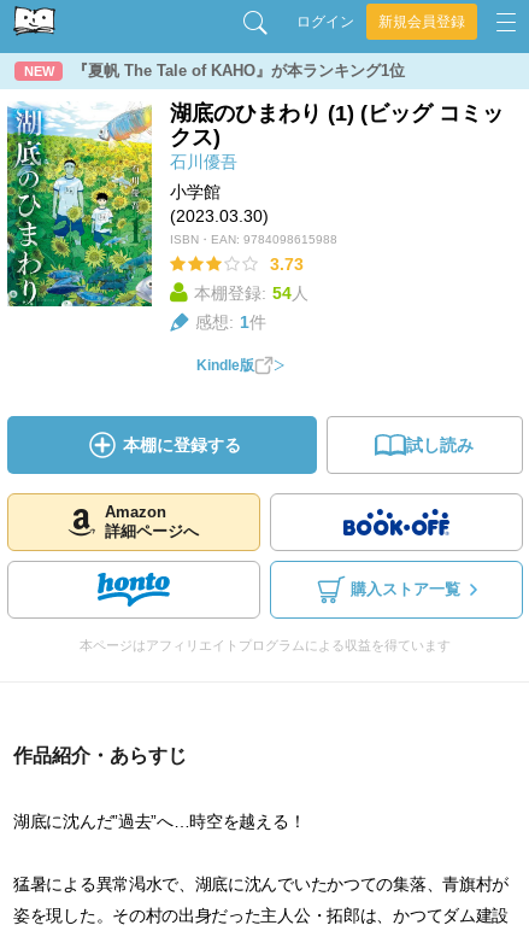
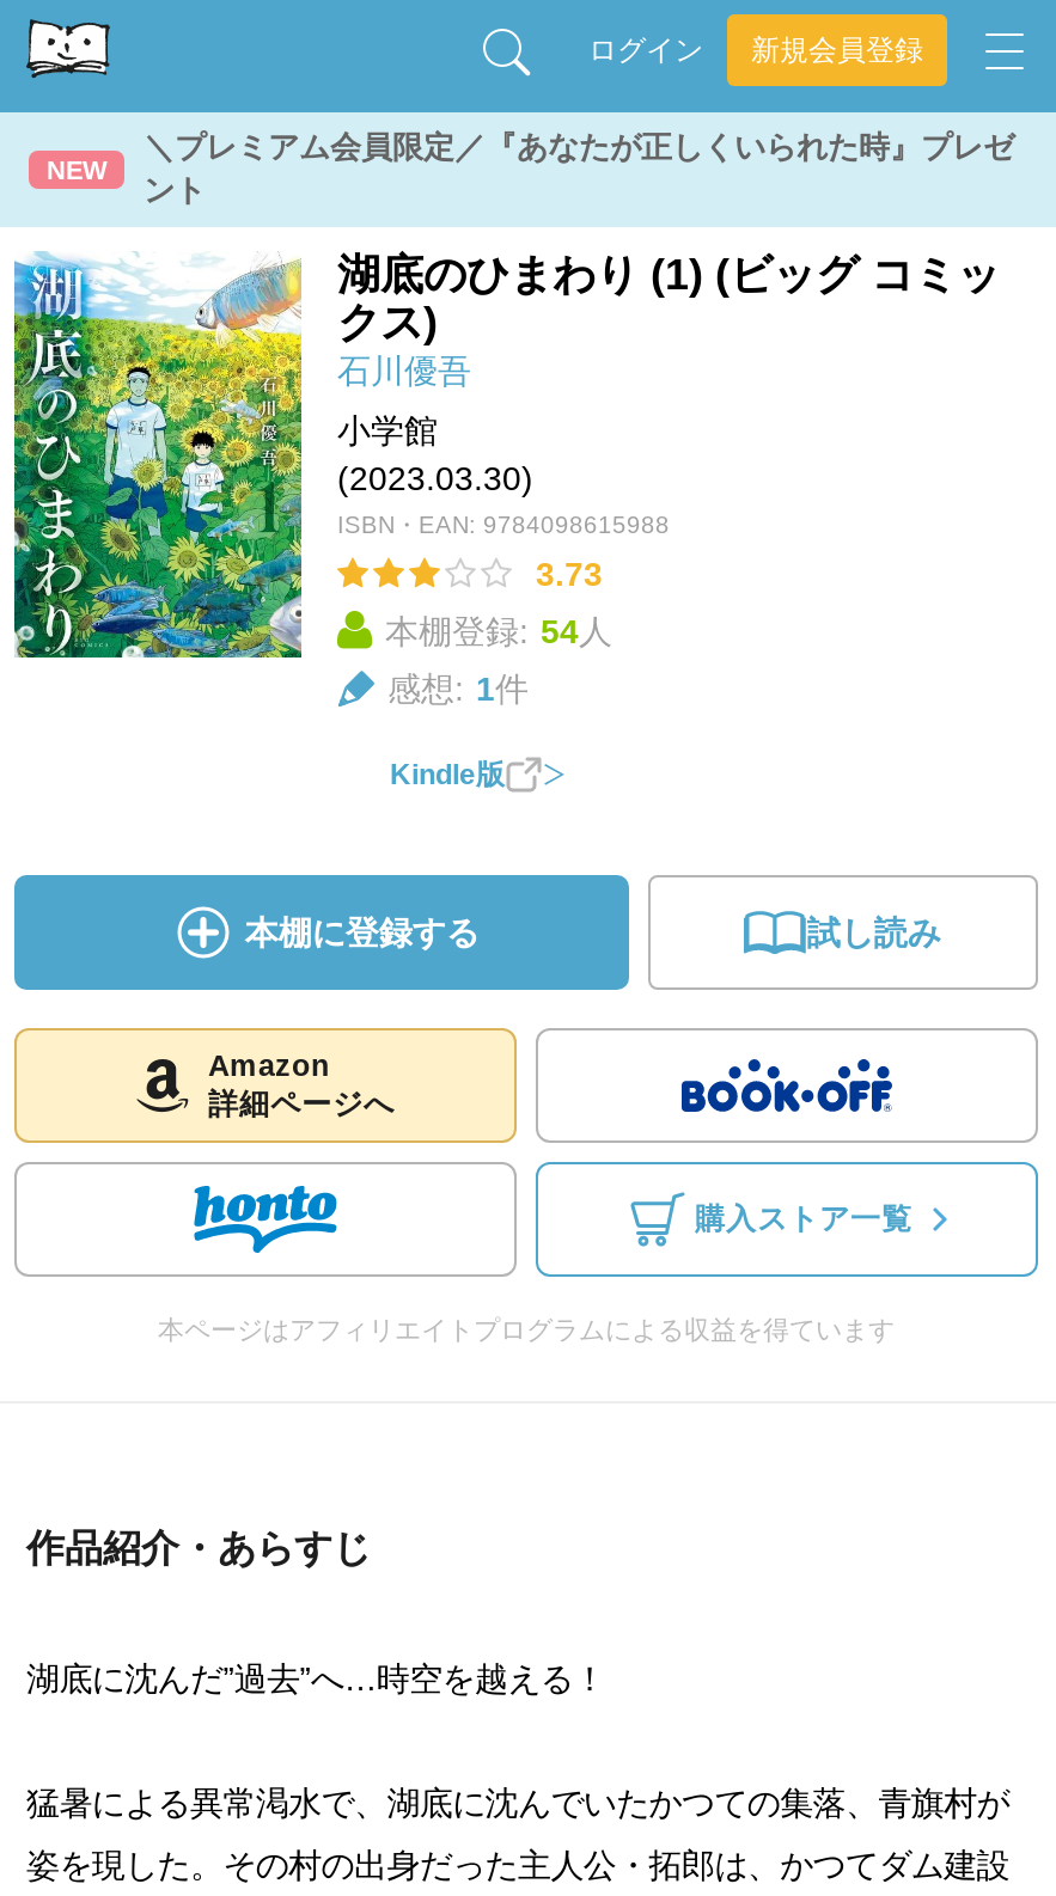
[72,62,405,80] 『夏帆 The Tale of KAHO』が本ランキング1位 -> [144,129,1014,208] ＼プレミアム会員限定／『あなたが正しくいられた時』プレゼ | ント

